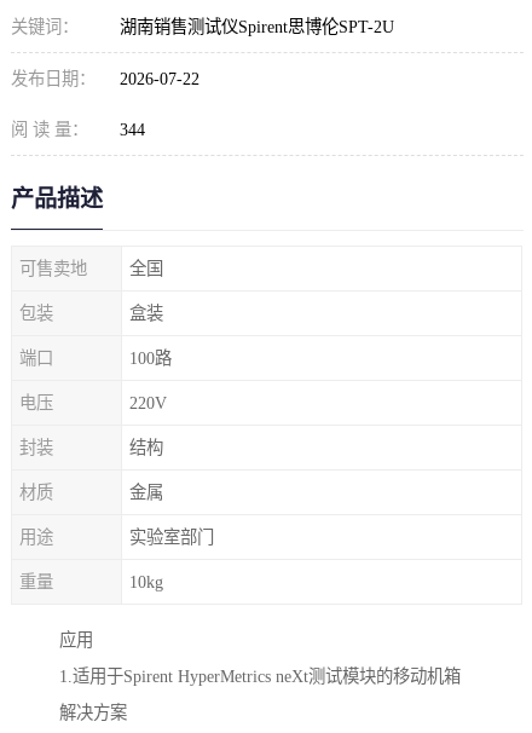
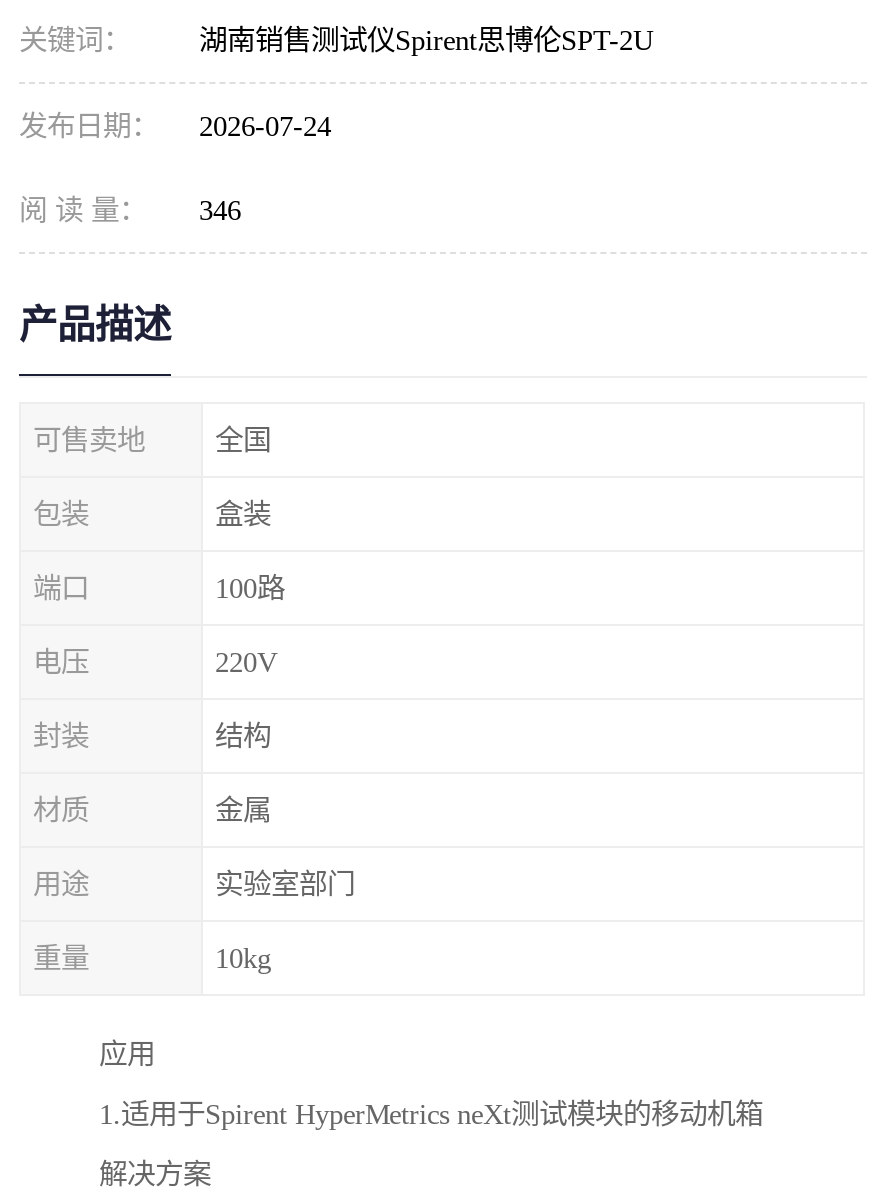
[11,69,199,88] 发布日期： 2026-07-22 -> [19,110,331,142] 发布日期： 2026-07-24
[11,120,145,139] 阅 读 量： 344 -> [19,194,241,226] 阅 读 量： 346

